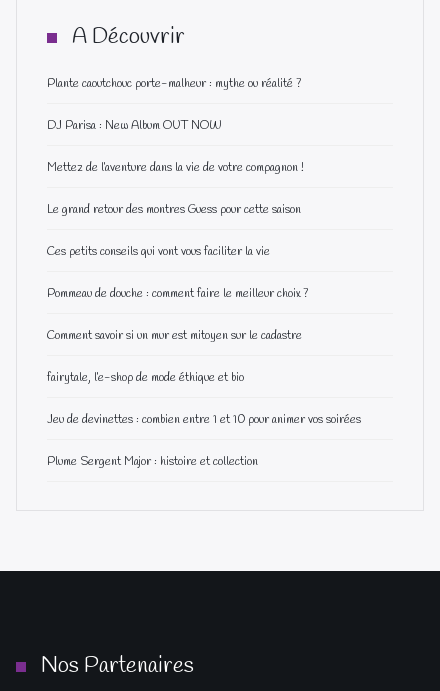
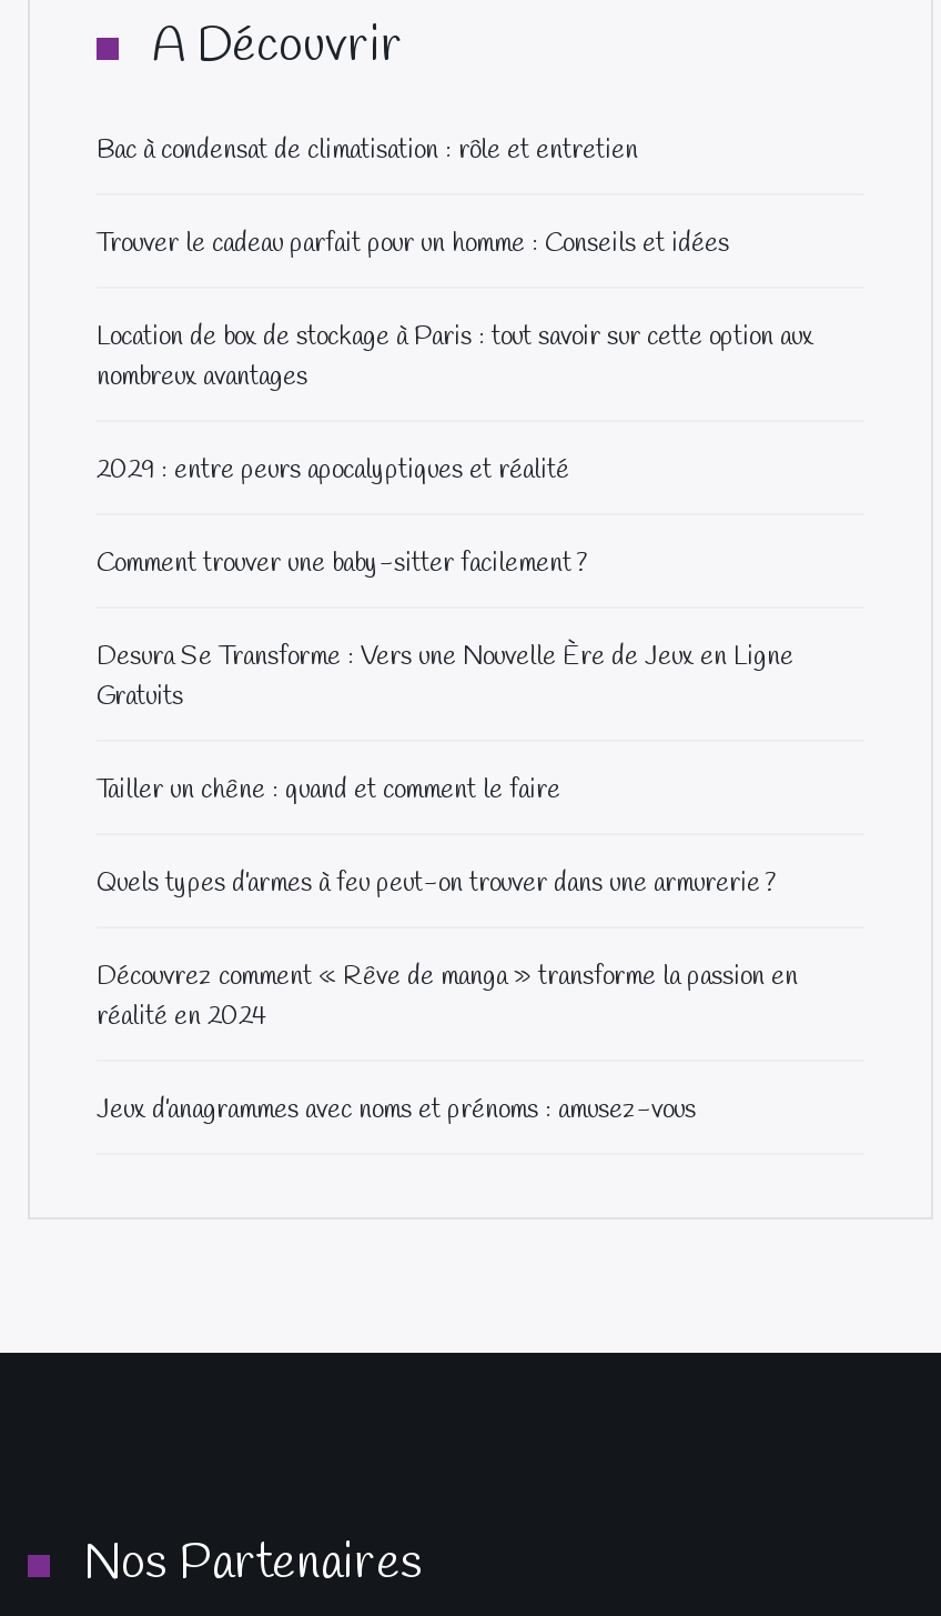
[47,76,301,92] Plante caoutchouc porte-malheur : mythe ou réalité ? -> [97,134,638,169] Bac à condensat de climatisation : rôle et entretien
[47,118,222,134] DJ Parisa : New Album OUT NOW -> [97,227,729,263] Trouver le cadeau parfait pour un homme : Conseils et idées
[47,160,304,176] Mettez de l’aventure dans la vie de votre compagnon ! -> [97,320,813,396] Location de box de stockage à Paris : tout savoir sur cette option aux | nombreux avantages
[47,202,301,218] Le grand retour des montres Guess pour cette saison -> [97,454,569,489] 2029 : entre peurs apocalyptiques et réalité
[47,244,270,260] Ces petits conseils qui vont vous faciliter la vie -> [97,547,587,582] Comment trouver une baby-sitter facilement ?
[47,286,308,302] Pommeau de douche : comment faire le meilleur choix ? -> [97,640,793,716] Desura Se Transforme : Vers une Nouvelle Ère de Jeux en Ligne | Gratuits
[47,328,302,344] Comment savoir si un mur est mitoyen sur le cadastre -> [97,773,560,809] Tailler un chêne : quand et comment le faire
[47,370,244,386] fairytale, l’e-shop de mode éthique et bio -> [97,867,776,902] Quels types d’armes à feu peut-on trouver dans une armurerie ?
[47,412,361,428] Jeu de devinettes : combien entre 1 et 10 pour animer vos soirées -> [97,960,798,1036] Découvrez comment « Rêve de manga » transforme la passion en | réalité en 2024
[47,454,258,470] Plume Sergent Major : histoire et collection -> [97,1093,696,1129] Jeux d’anagrammes avec noms et prénoms : amusez-vous

